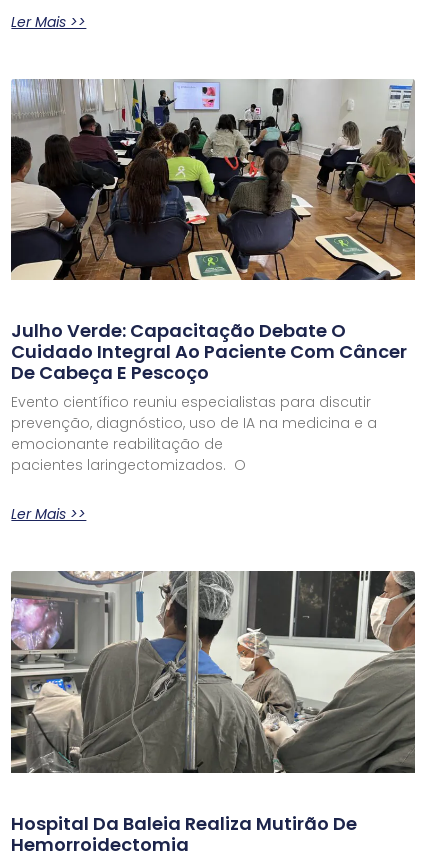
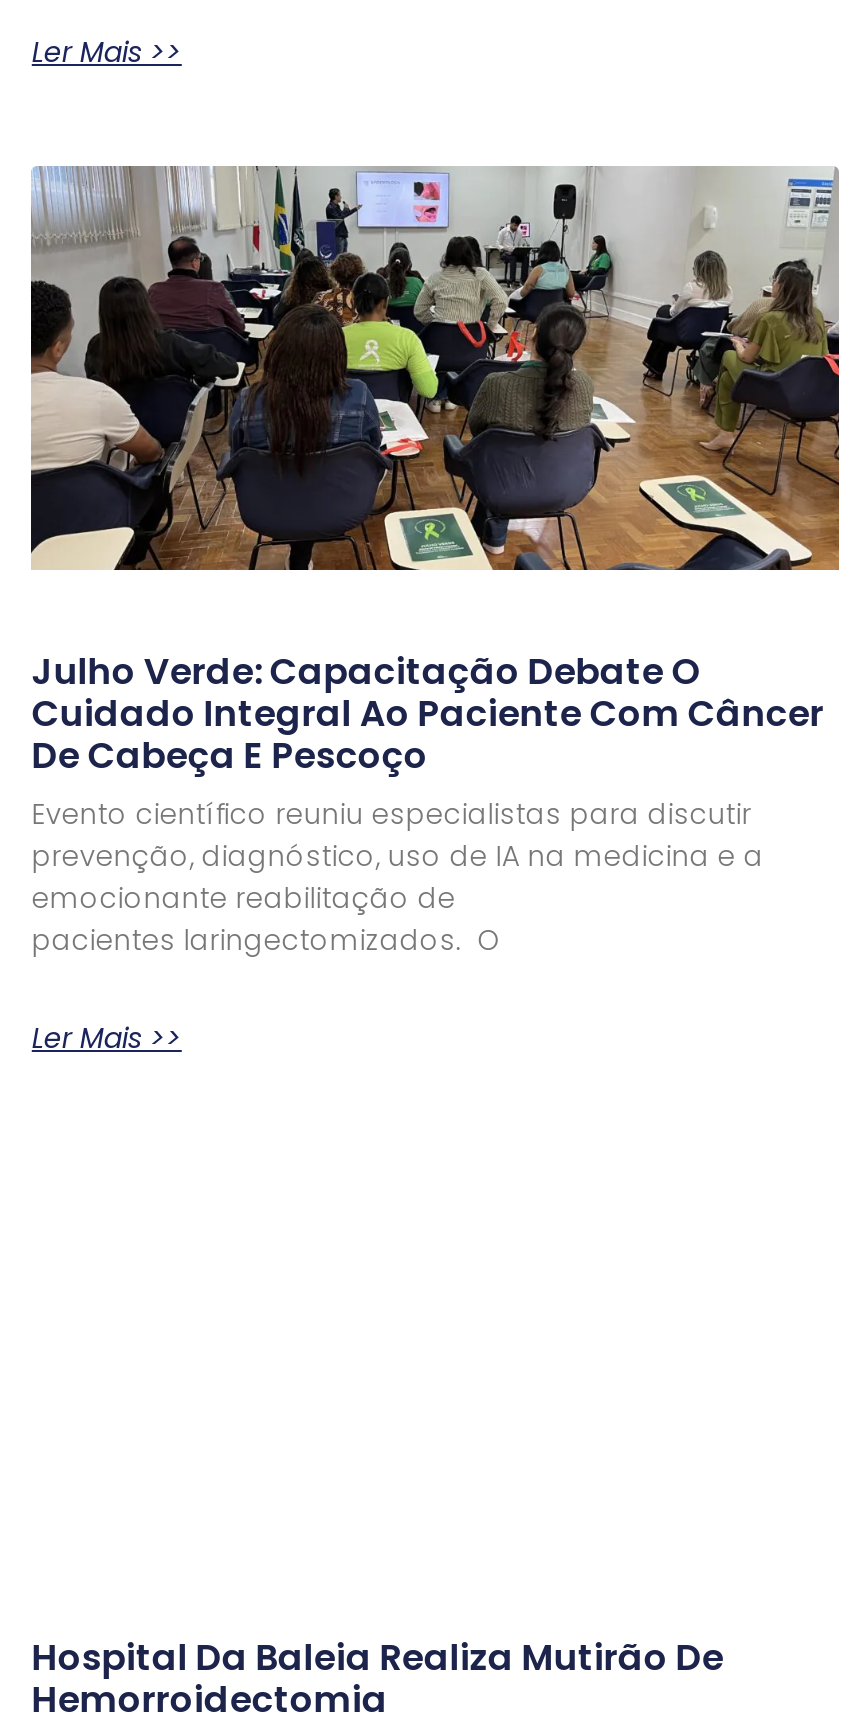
[10,570,416,774] [image] -> none

